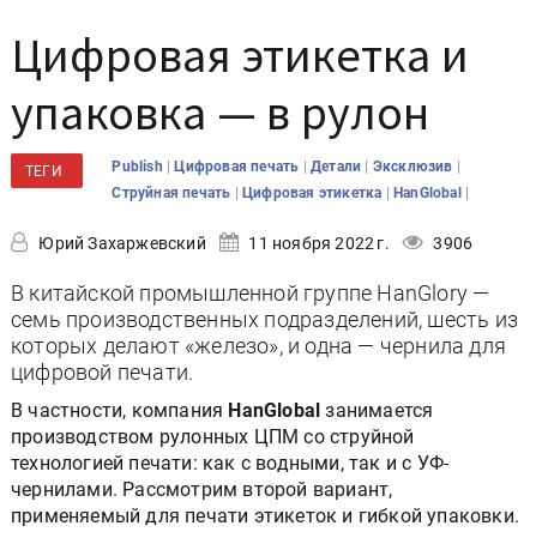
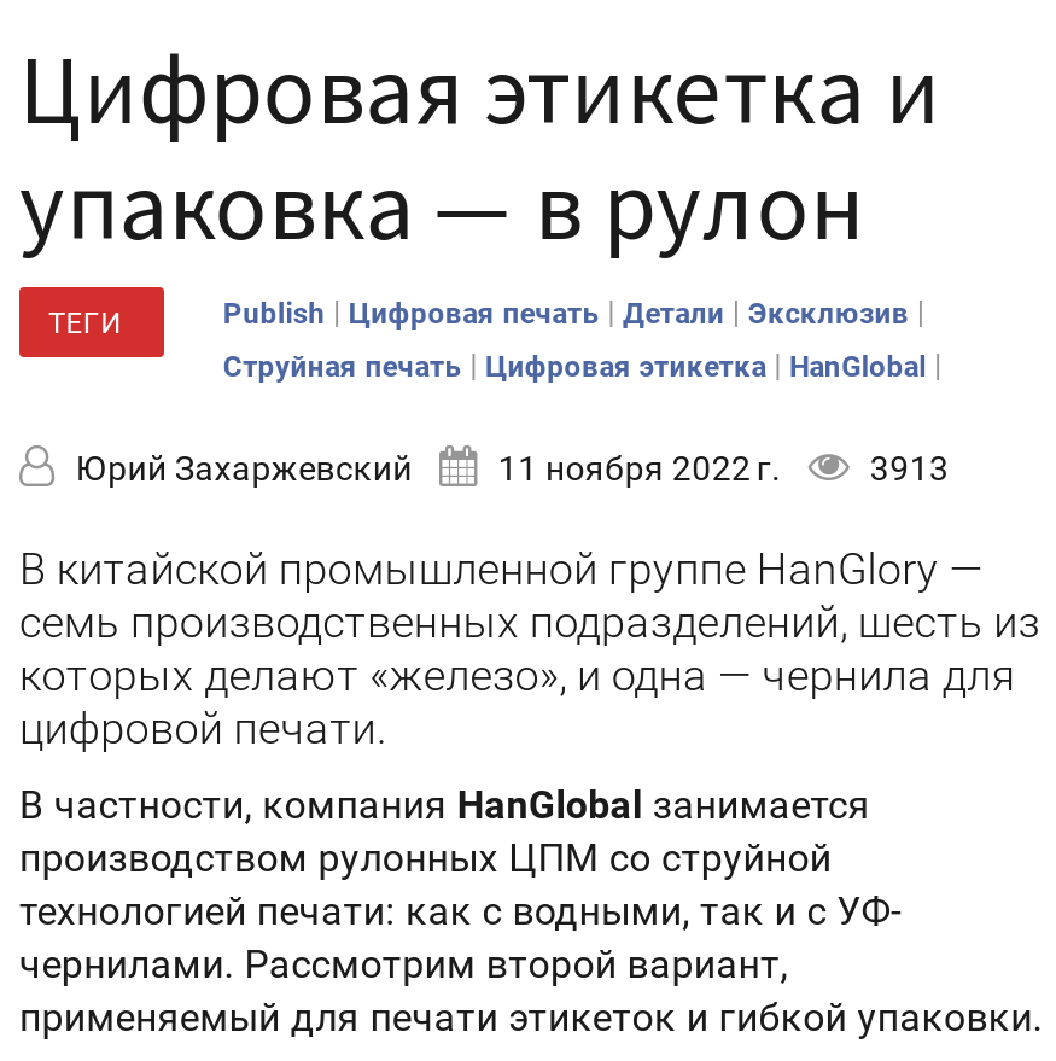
[430,234,473,253] 3906 -> [862,449,949,488] 3913

